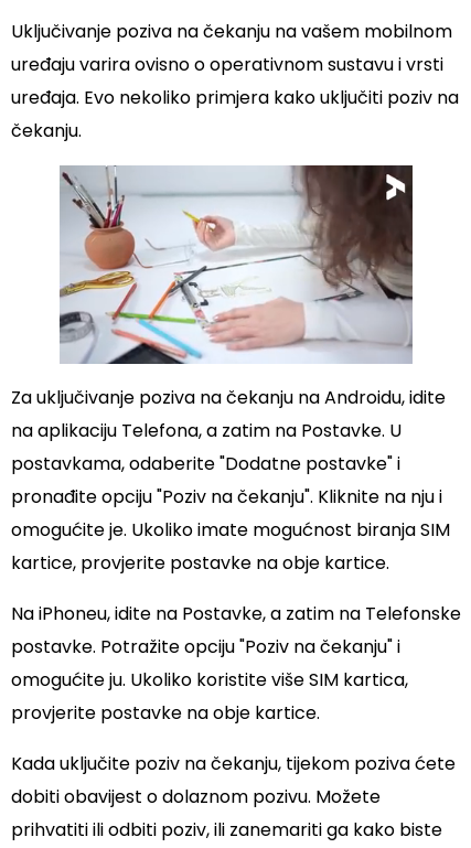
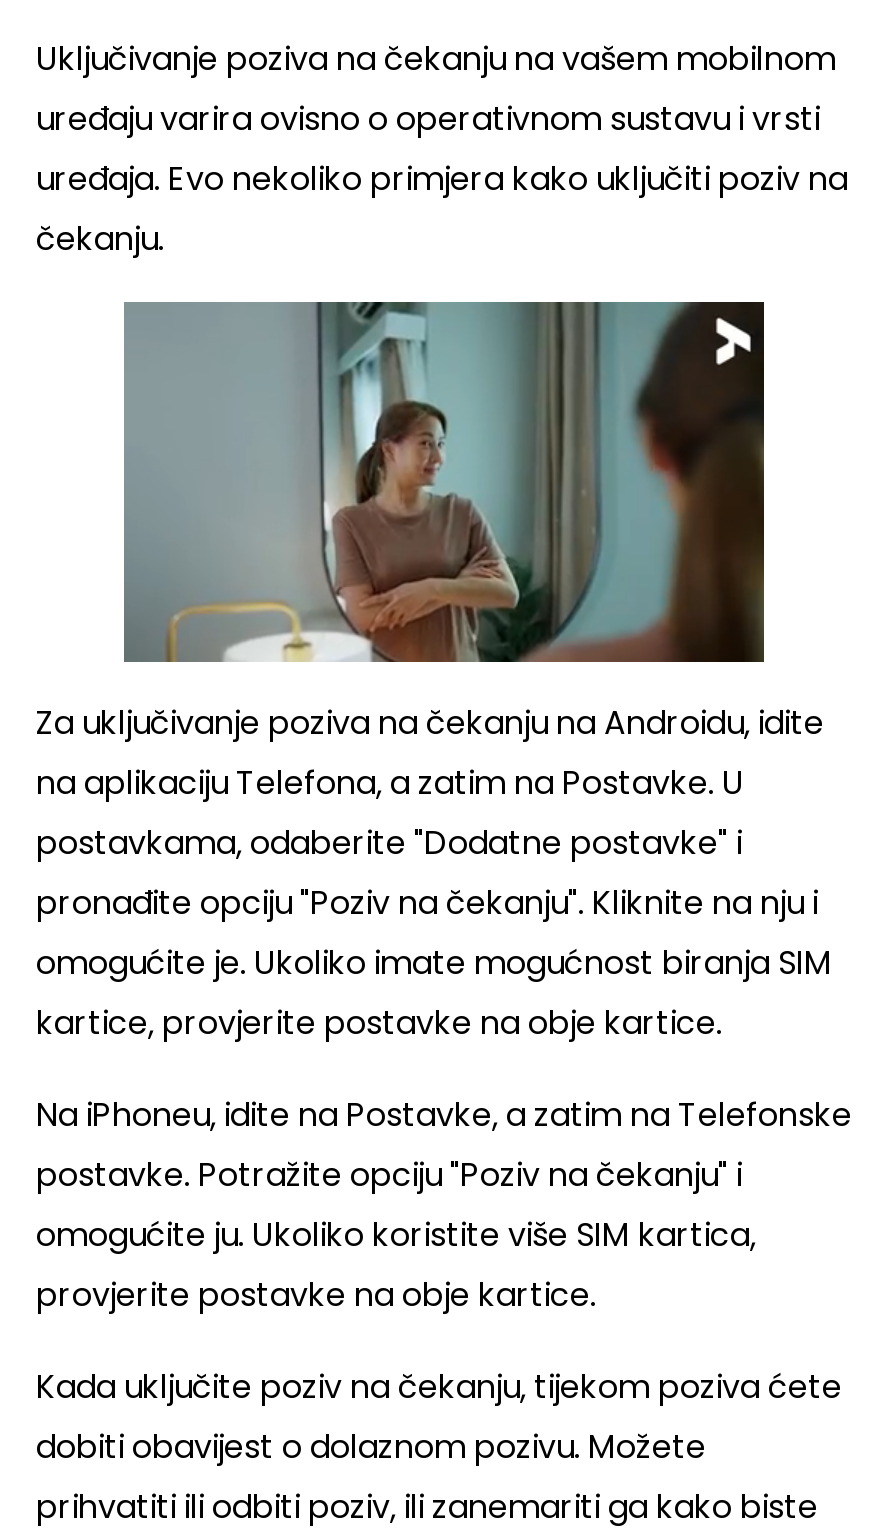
[60,164,414,365] [image] -> [124,300,766,664] [image]

